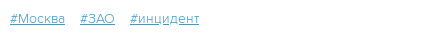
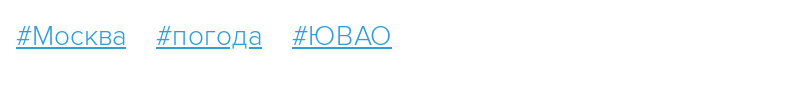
[80,10,199,27] #ЗАО | #инцидент -> [156,19,392,53] #погода | #ЮВАО

